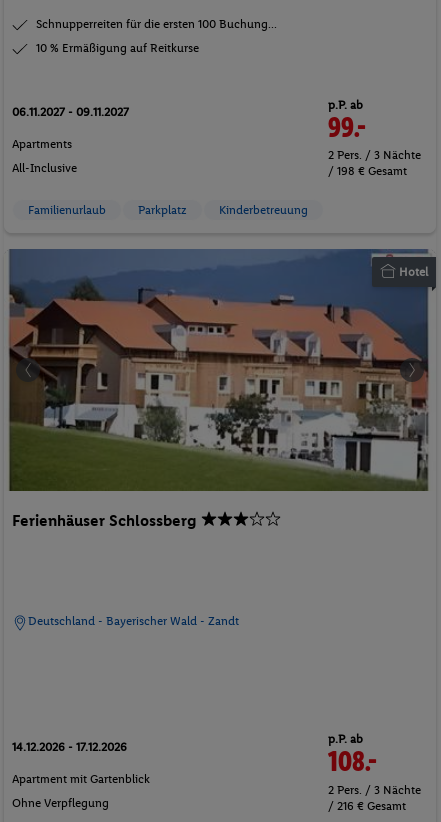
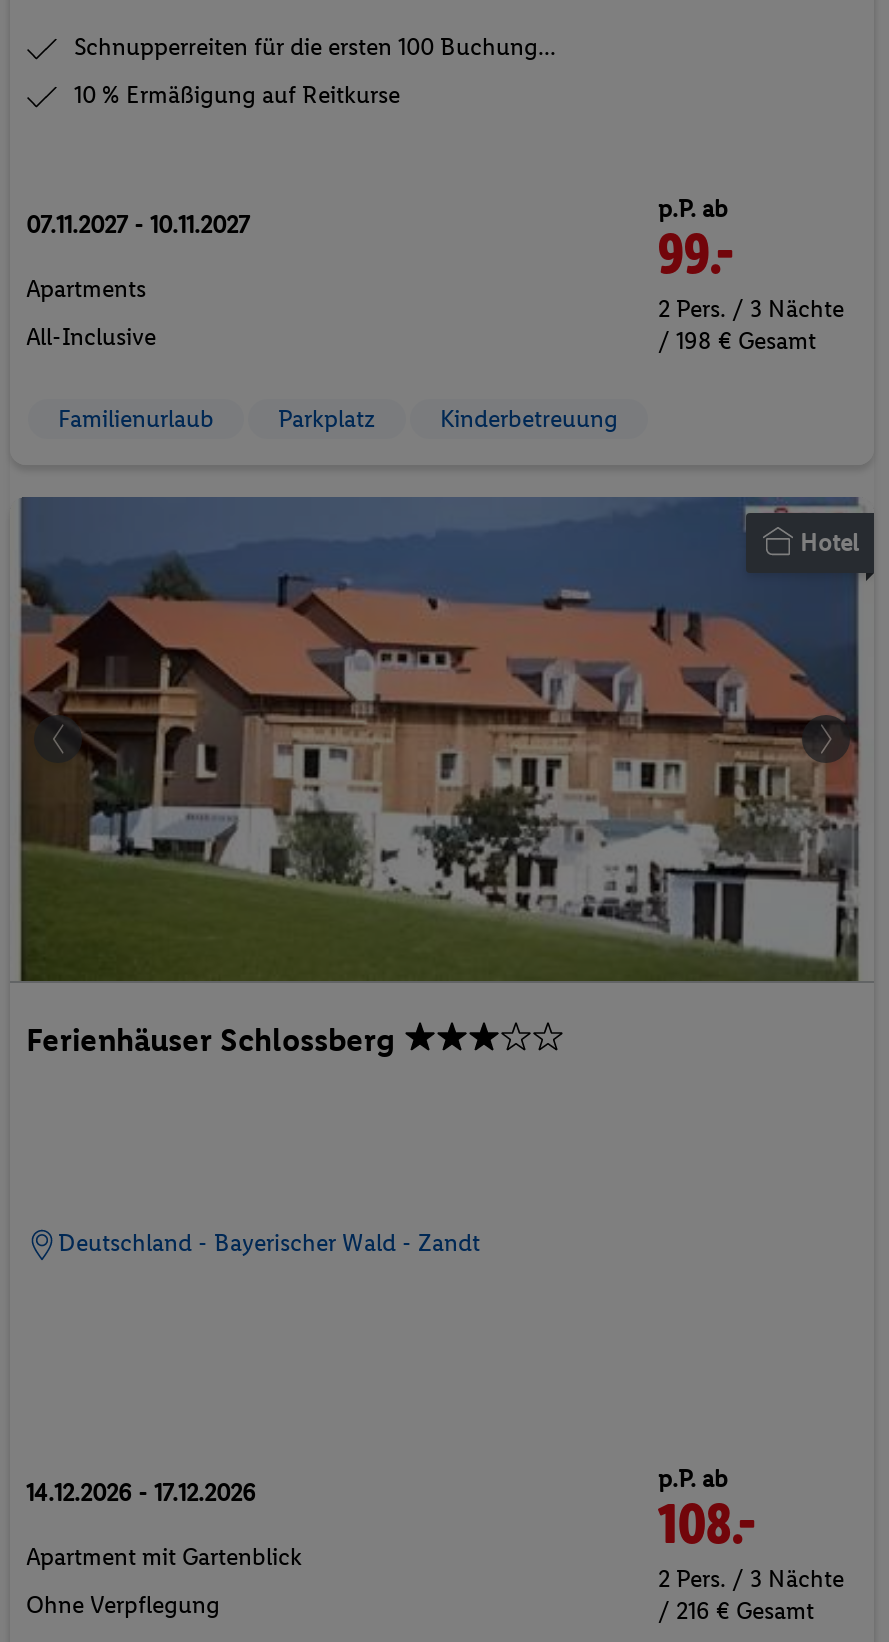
[12,105,129,119] 06.11.2027 - 09.11.2027 -> [26,210,250,238] 07.11.2027 - 10.11.2027

